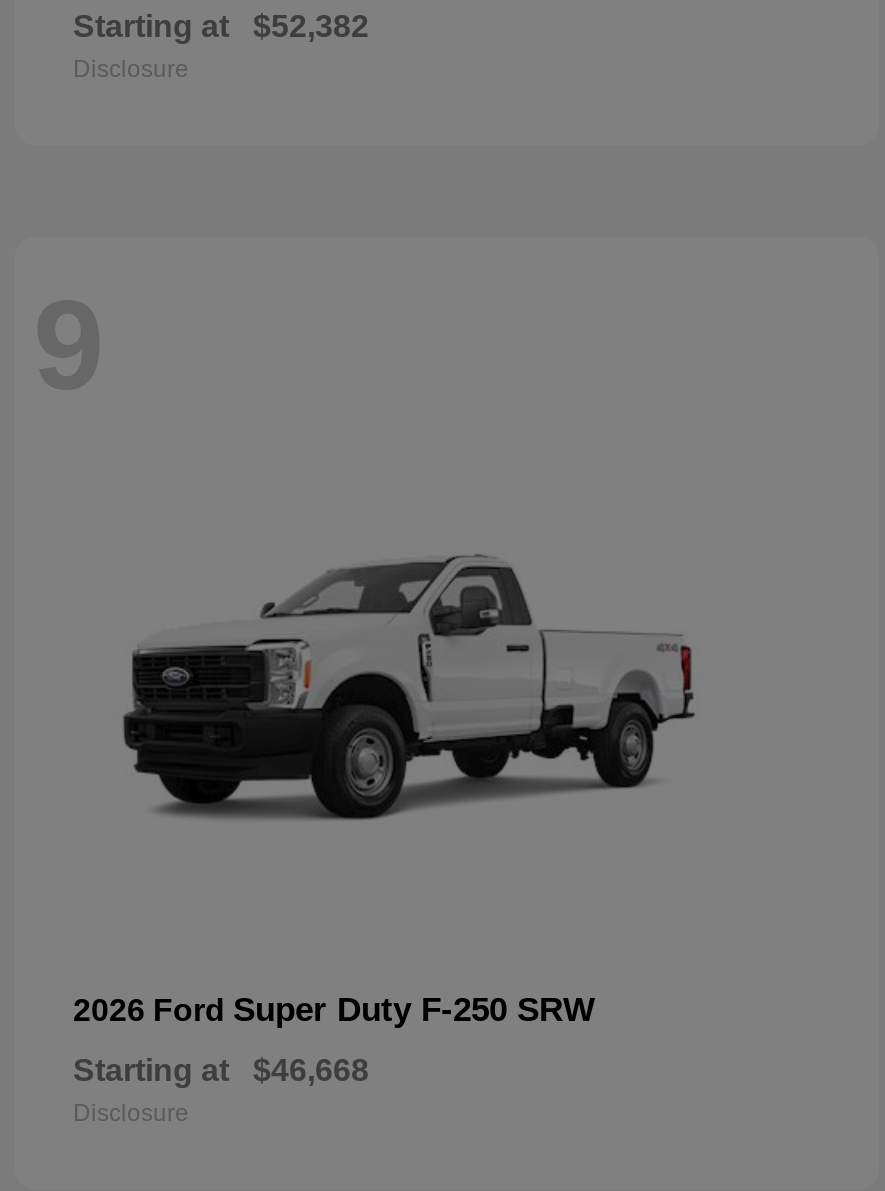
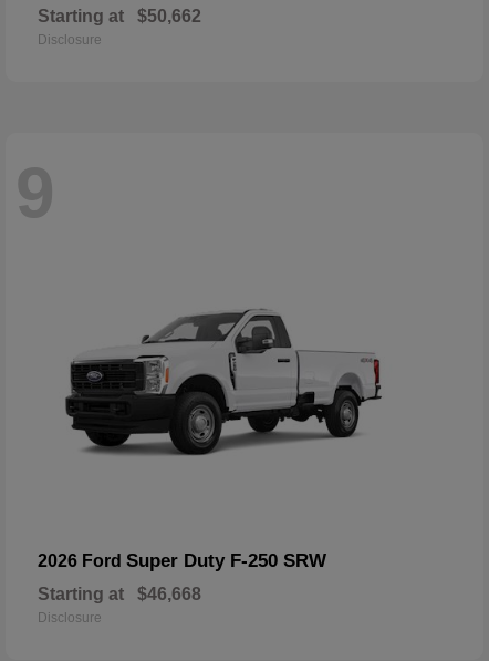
[73,10,369,44] Starting at $52,382 -> [38,7,201,26] Starting at $50,662

